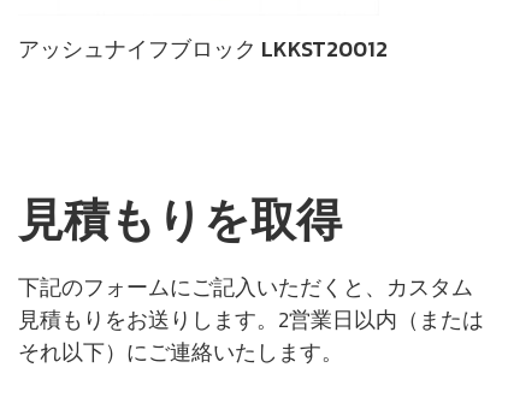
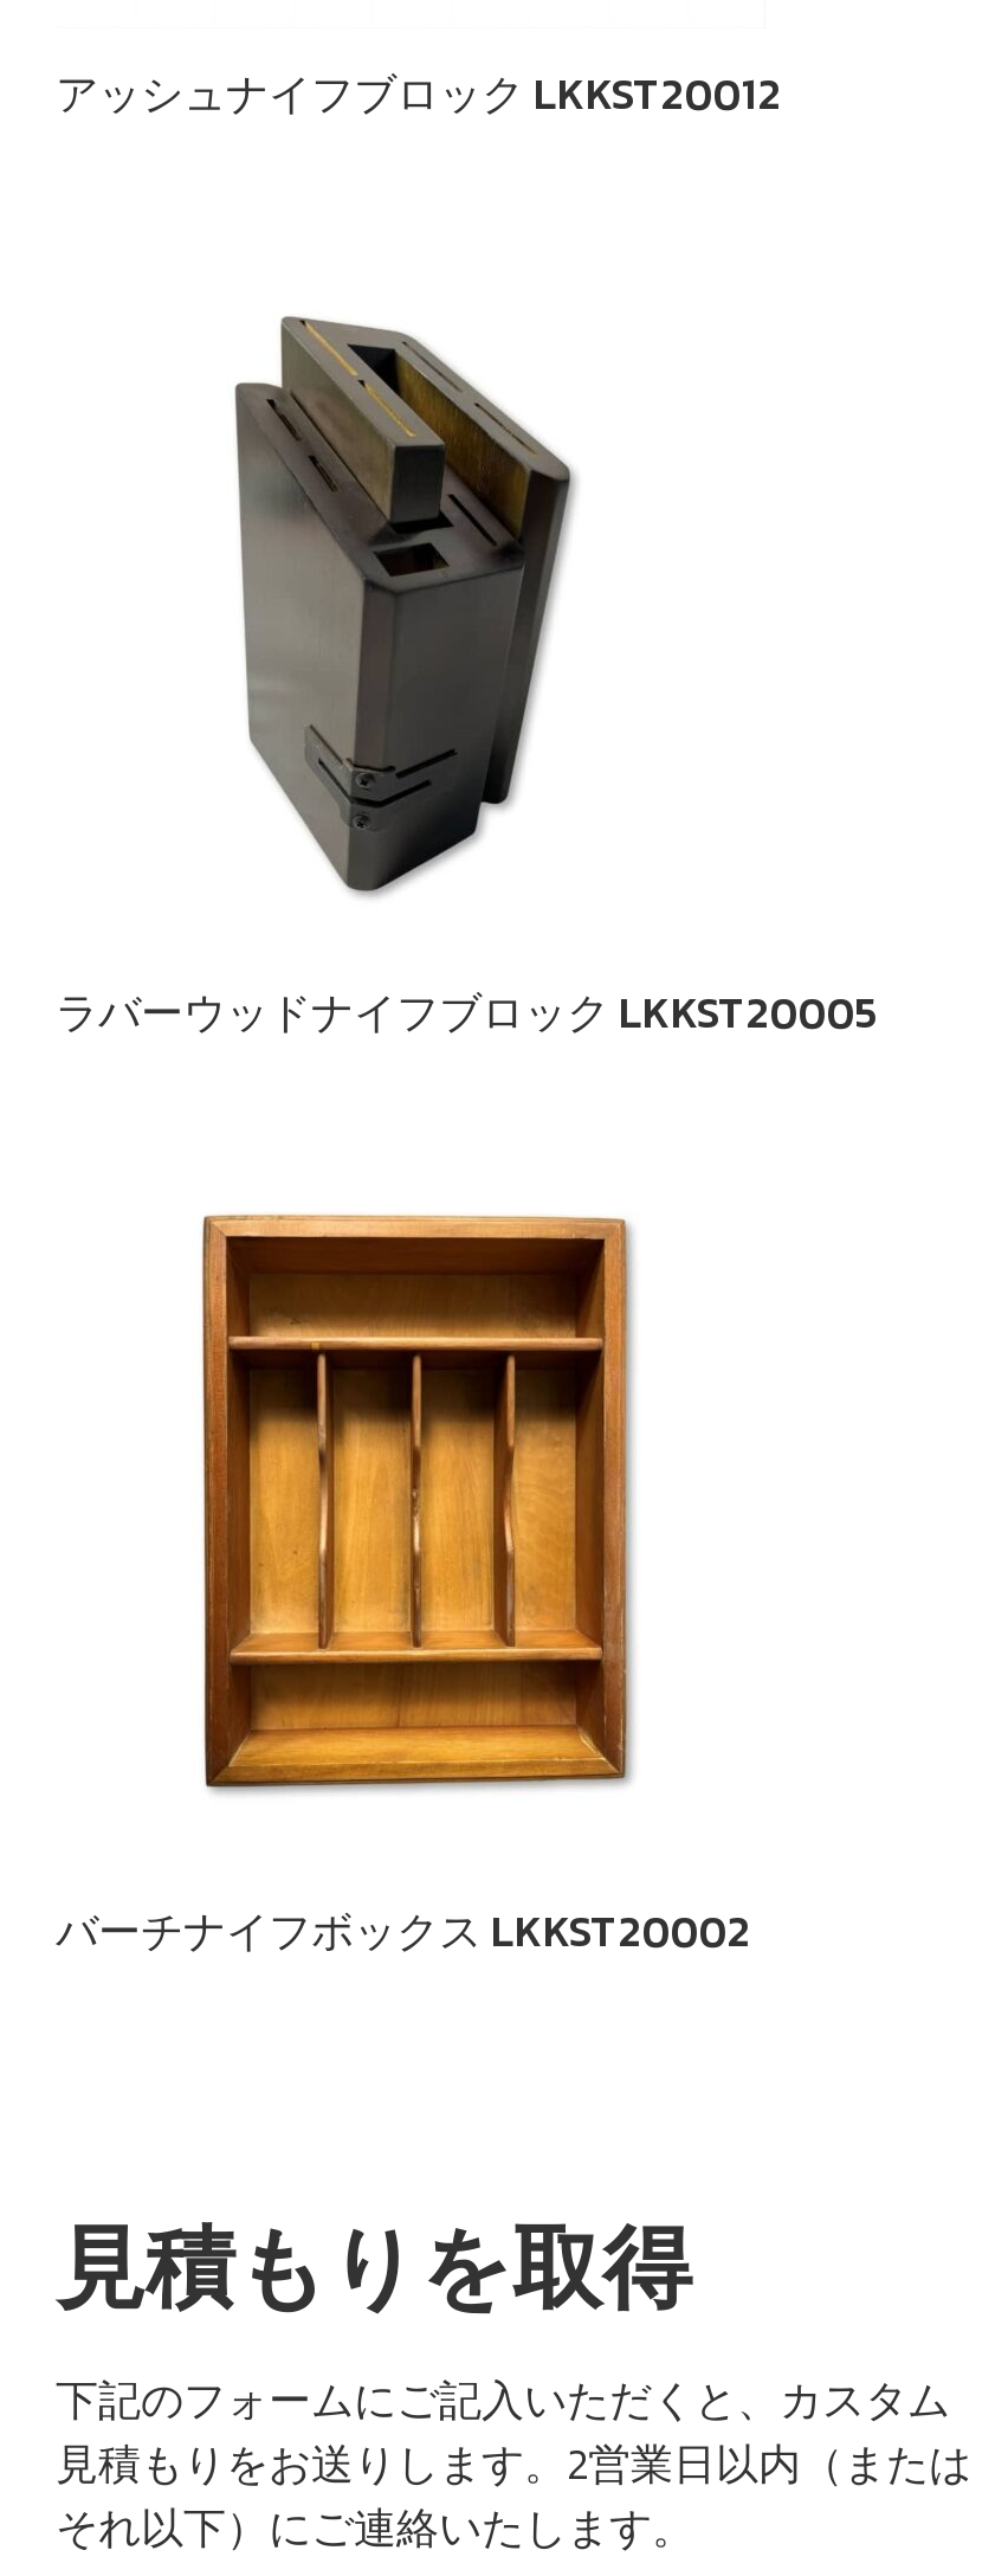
none -> [56,315,879,1044] [image] | ラバーウッドナイフブロック LKKST20005
none -> [56,1899,751,1963] バーチナイフボックス LKKST20002
none -> [200,1212,633,1795] [image]

